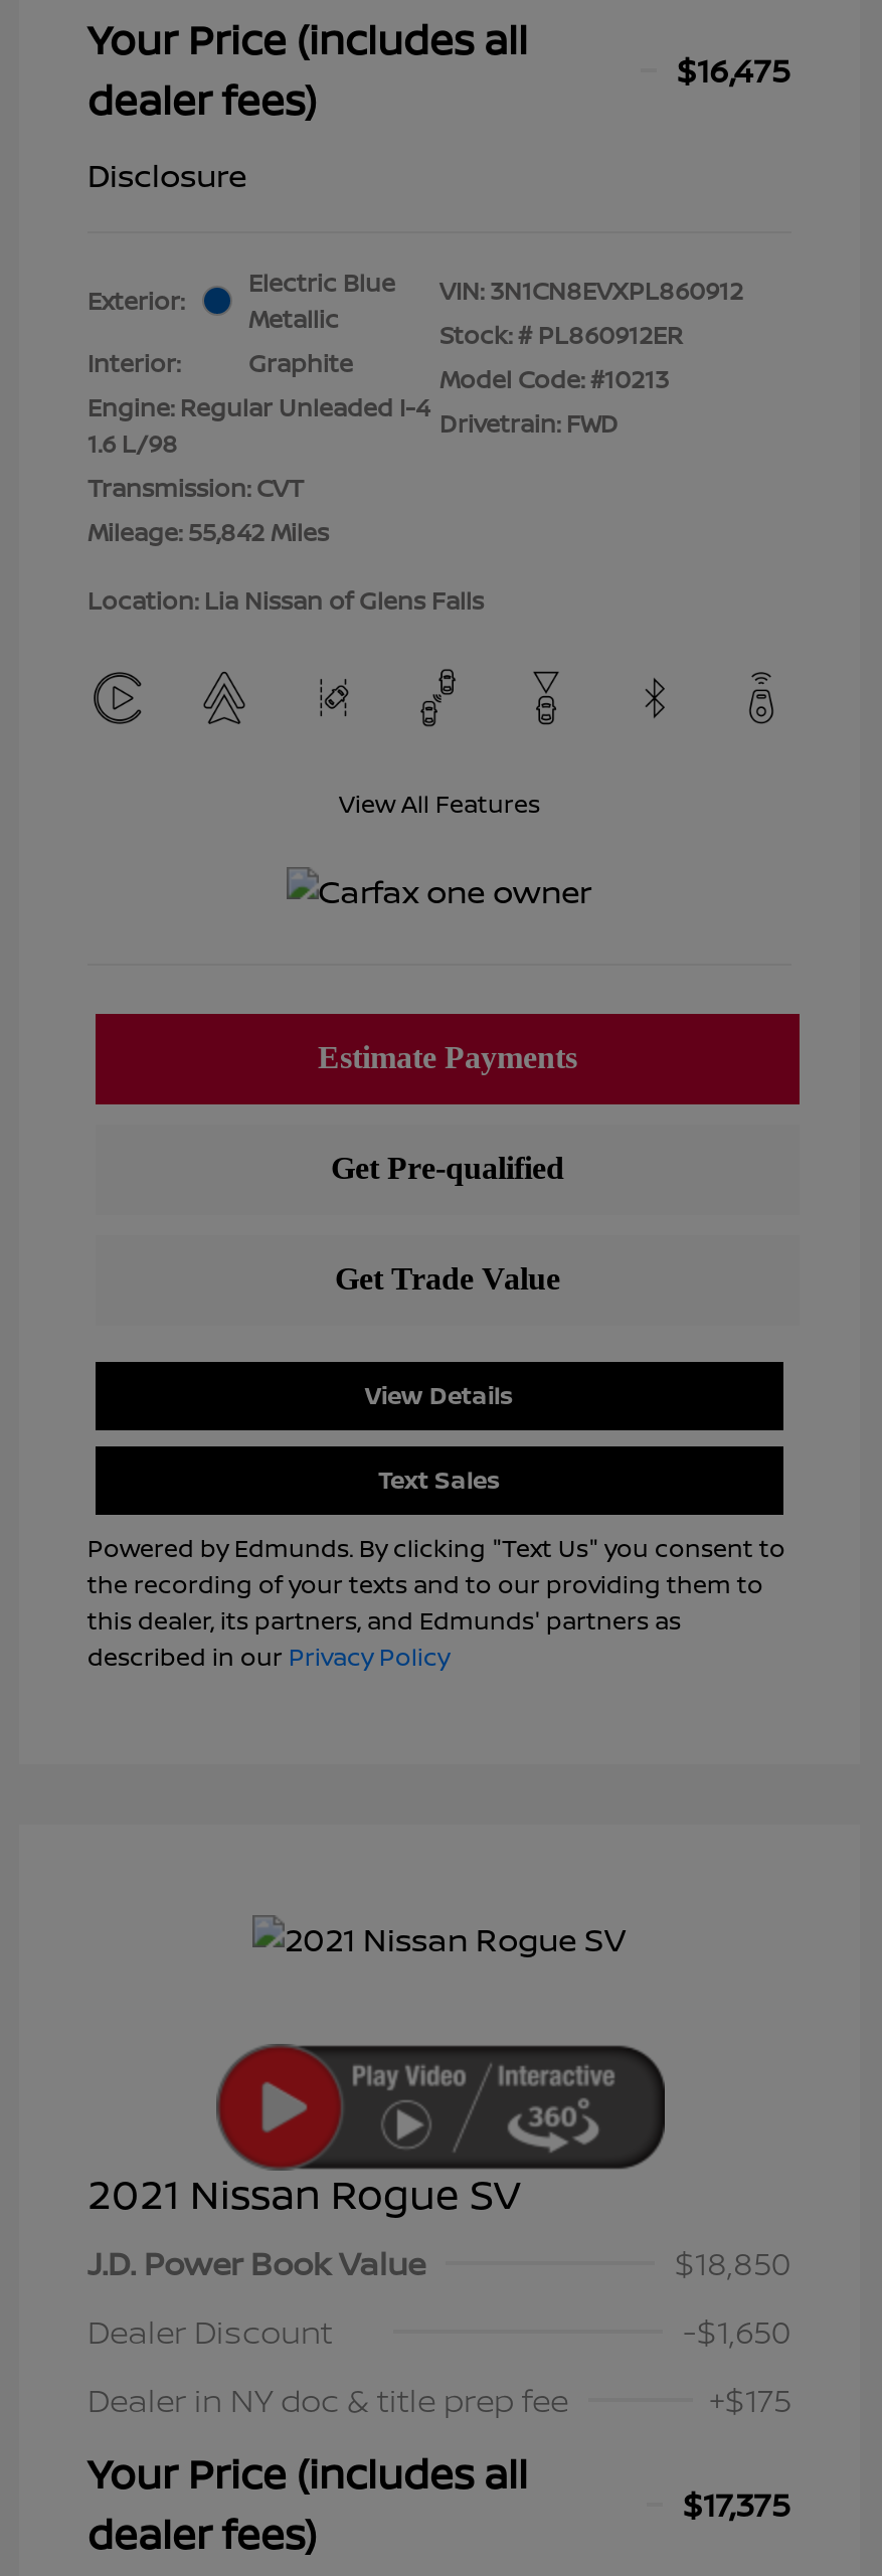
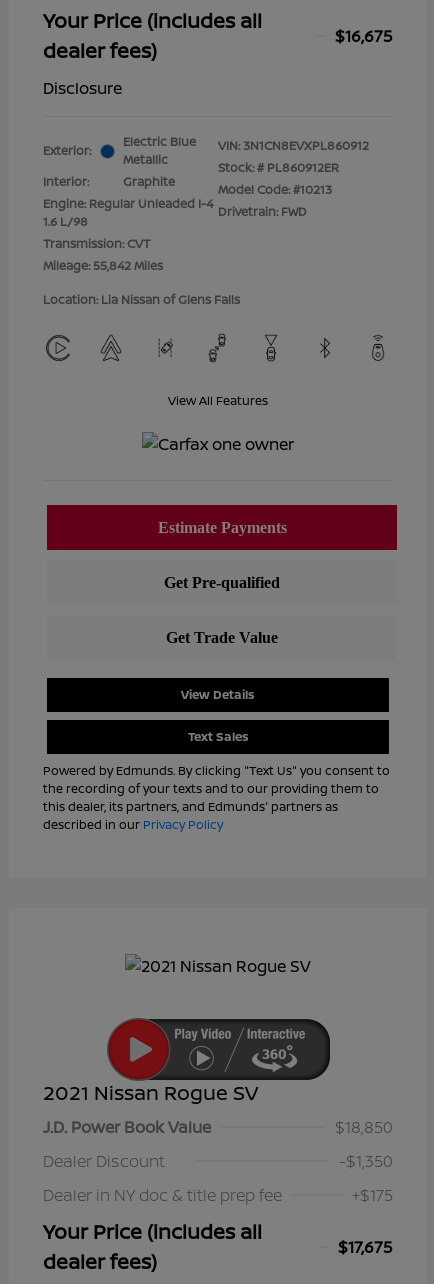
[677,47,791,92] $16,475 -> [335,25,393,47] $16,675
[683,2310,791,2355] -$1,650 -> [339,1150,393,1172] -$1,350
[683,2483,791,2528] $17,375 -> [338,1236,393,1258] $17,675

